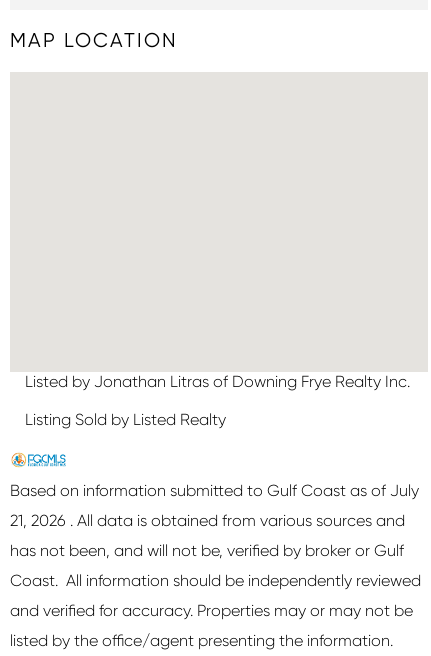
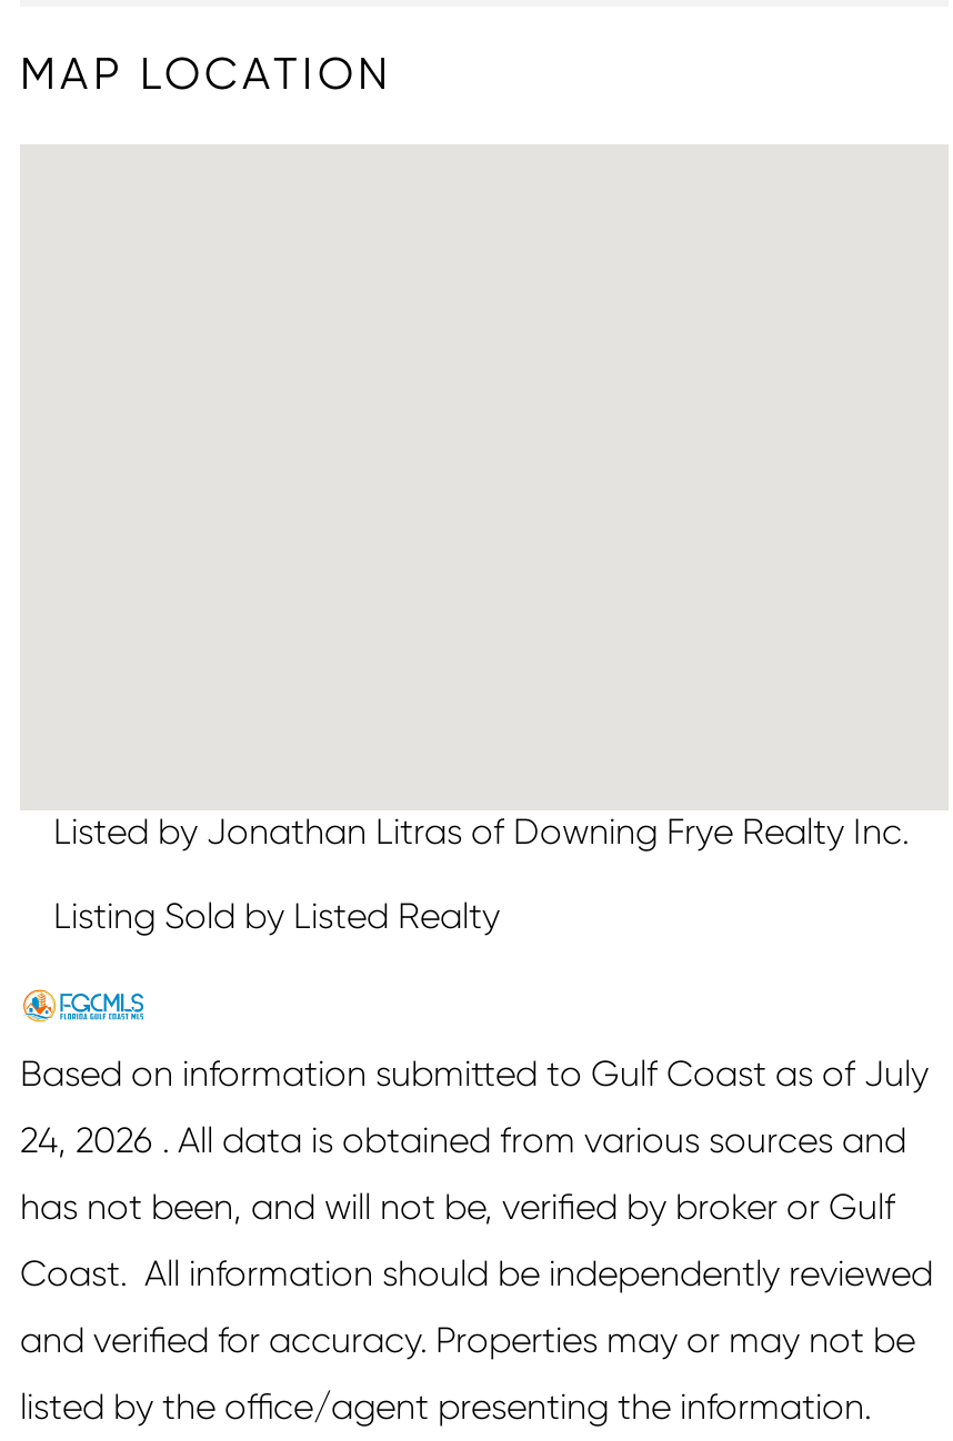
[10,511,405,530] 21, 2026 . All data is obtained from various sources and -> [20,1118,906,1160] 24, 2026 . All data is obtained from various sources and

